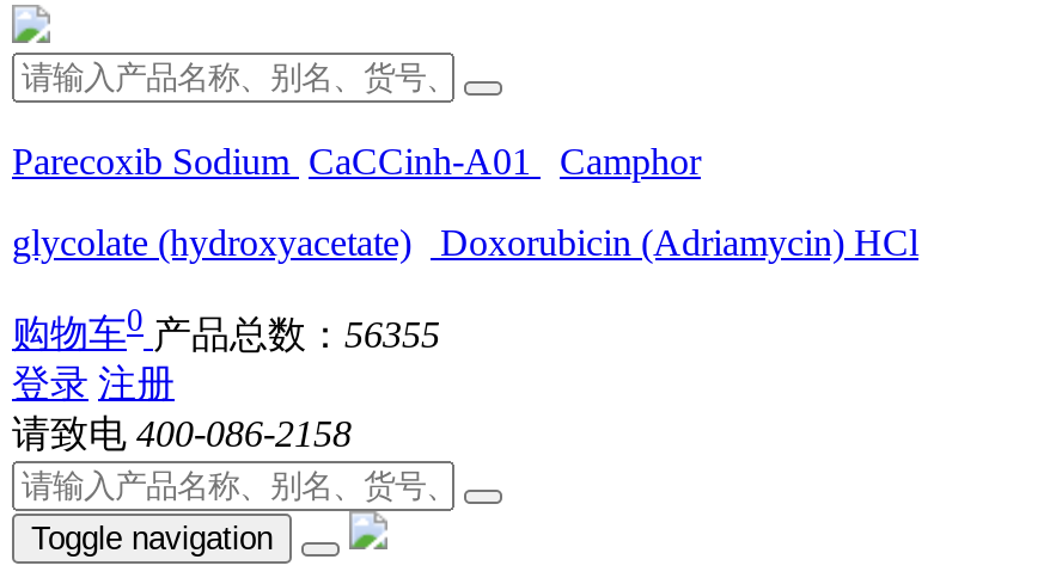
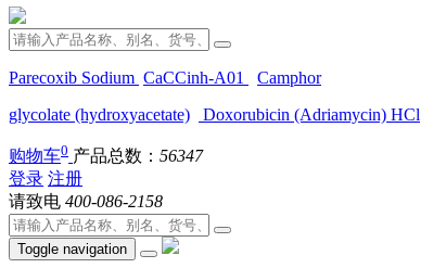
[12,303,440,354] 购物车0 产品总数：56355 -> [9,142,203,165] 购物车0 产品总数：56347

